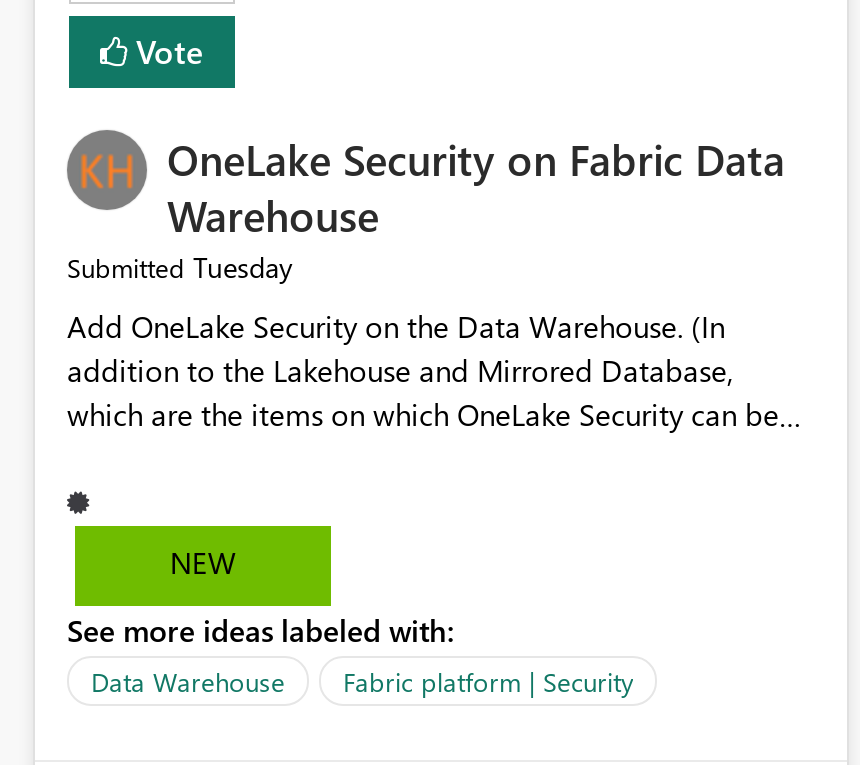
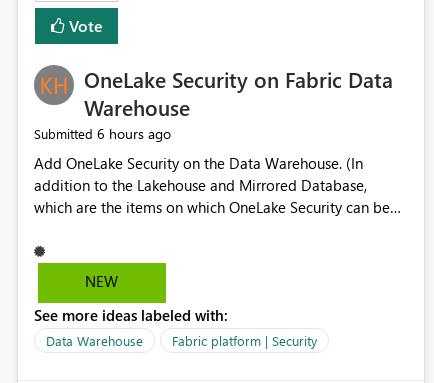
[67,249,293,287] Submitted Tuesday -> [34,124,171,143] Submitted 6 hours ago

